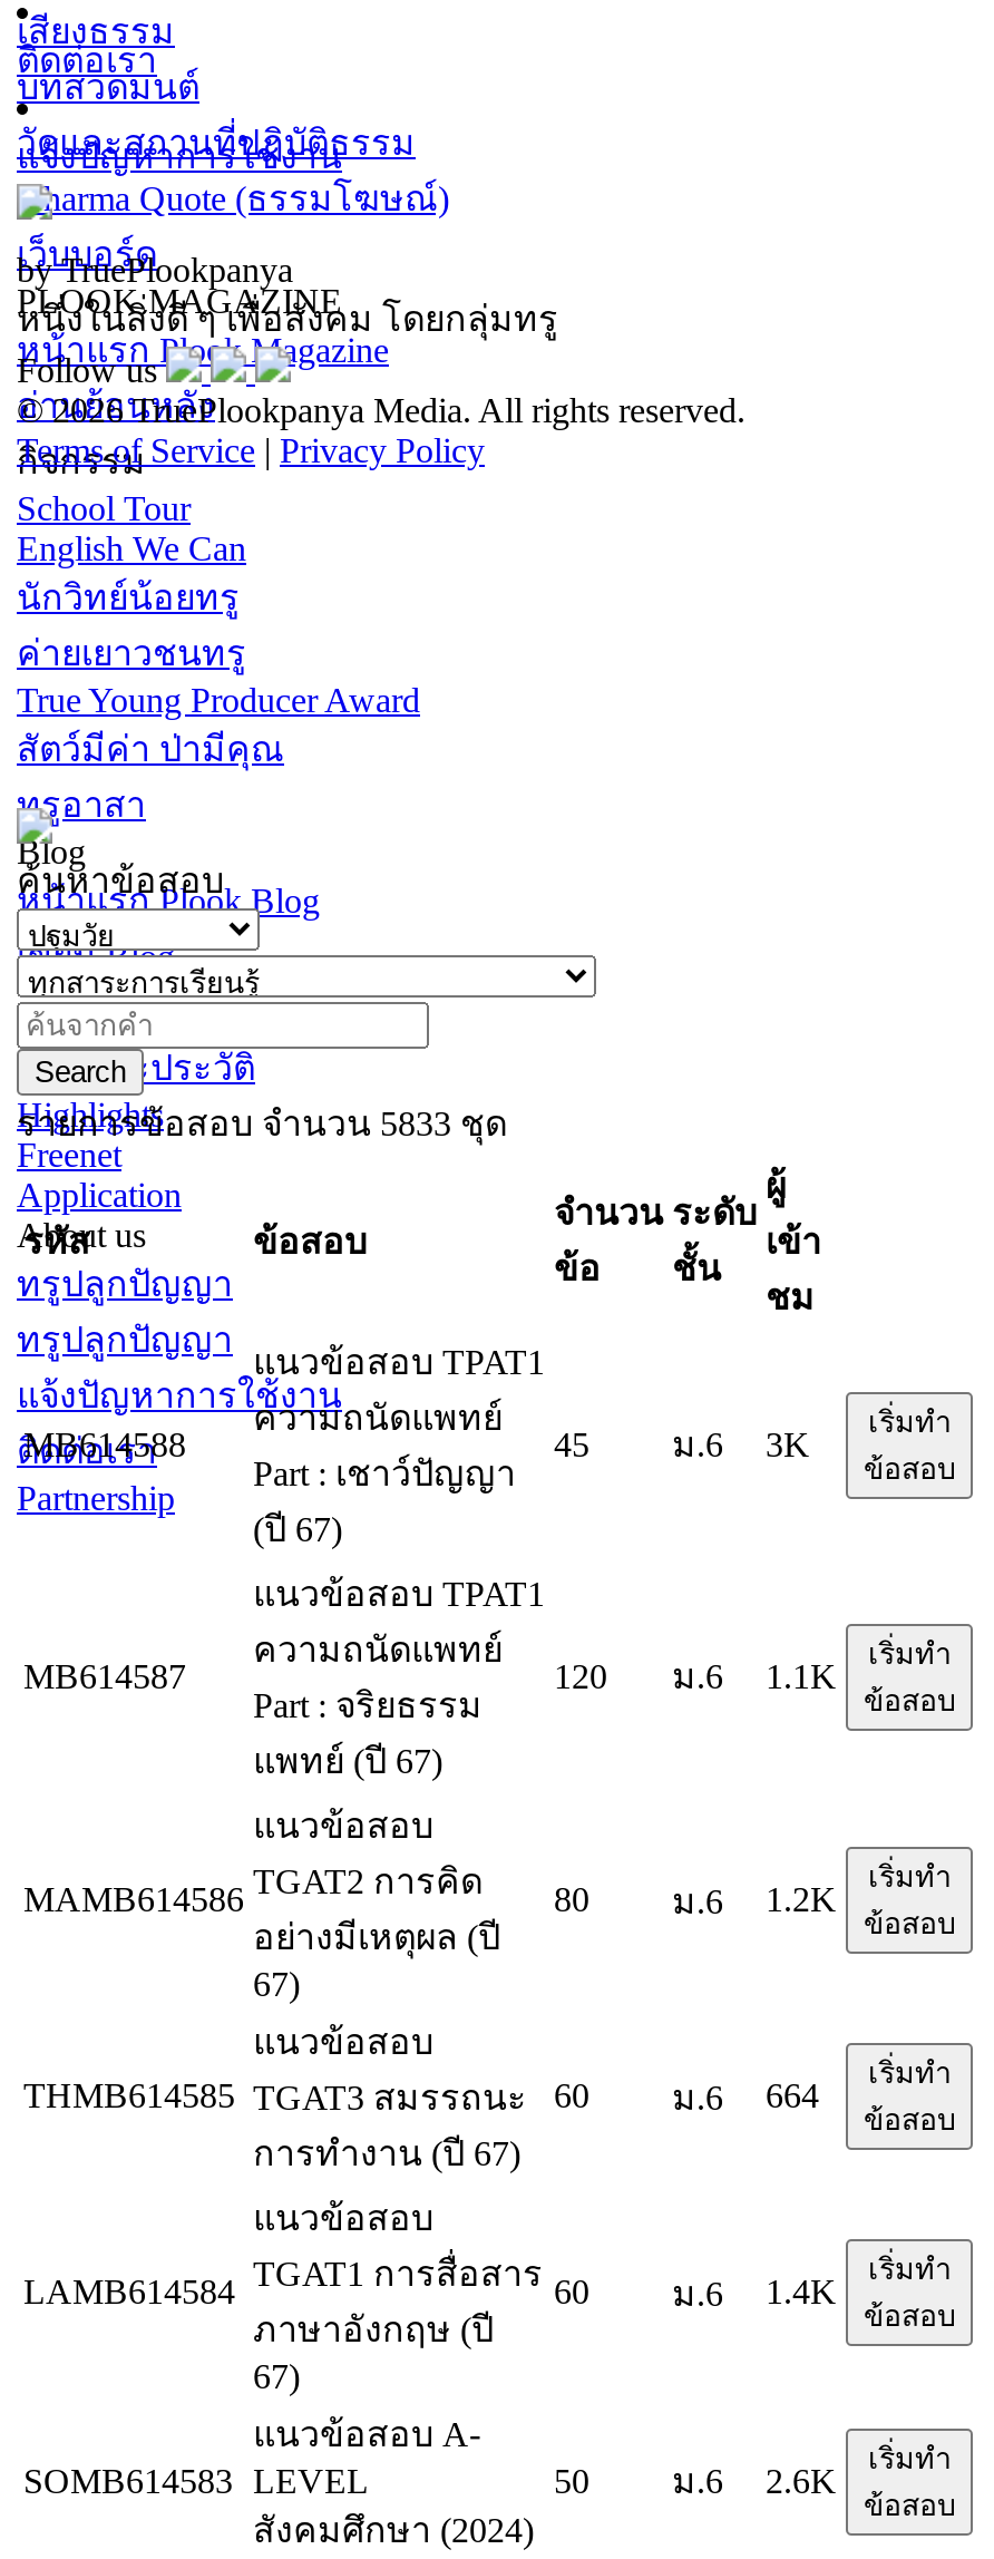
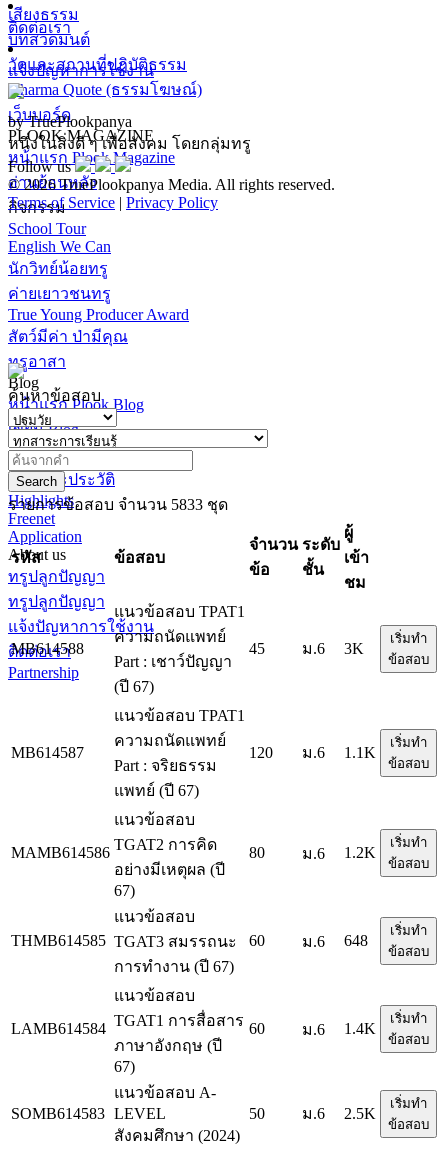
[672,2076,819,2117] ม.6 664 -> [302,932,368,950] ม.6 648
[672,2462,837,2500] ม.6 2.6K -> [302,1105,376,1122] ม.6 2.5K

